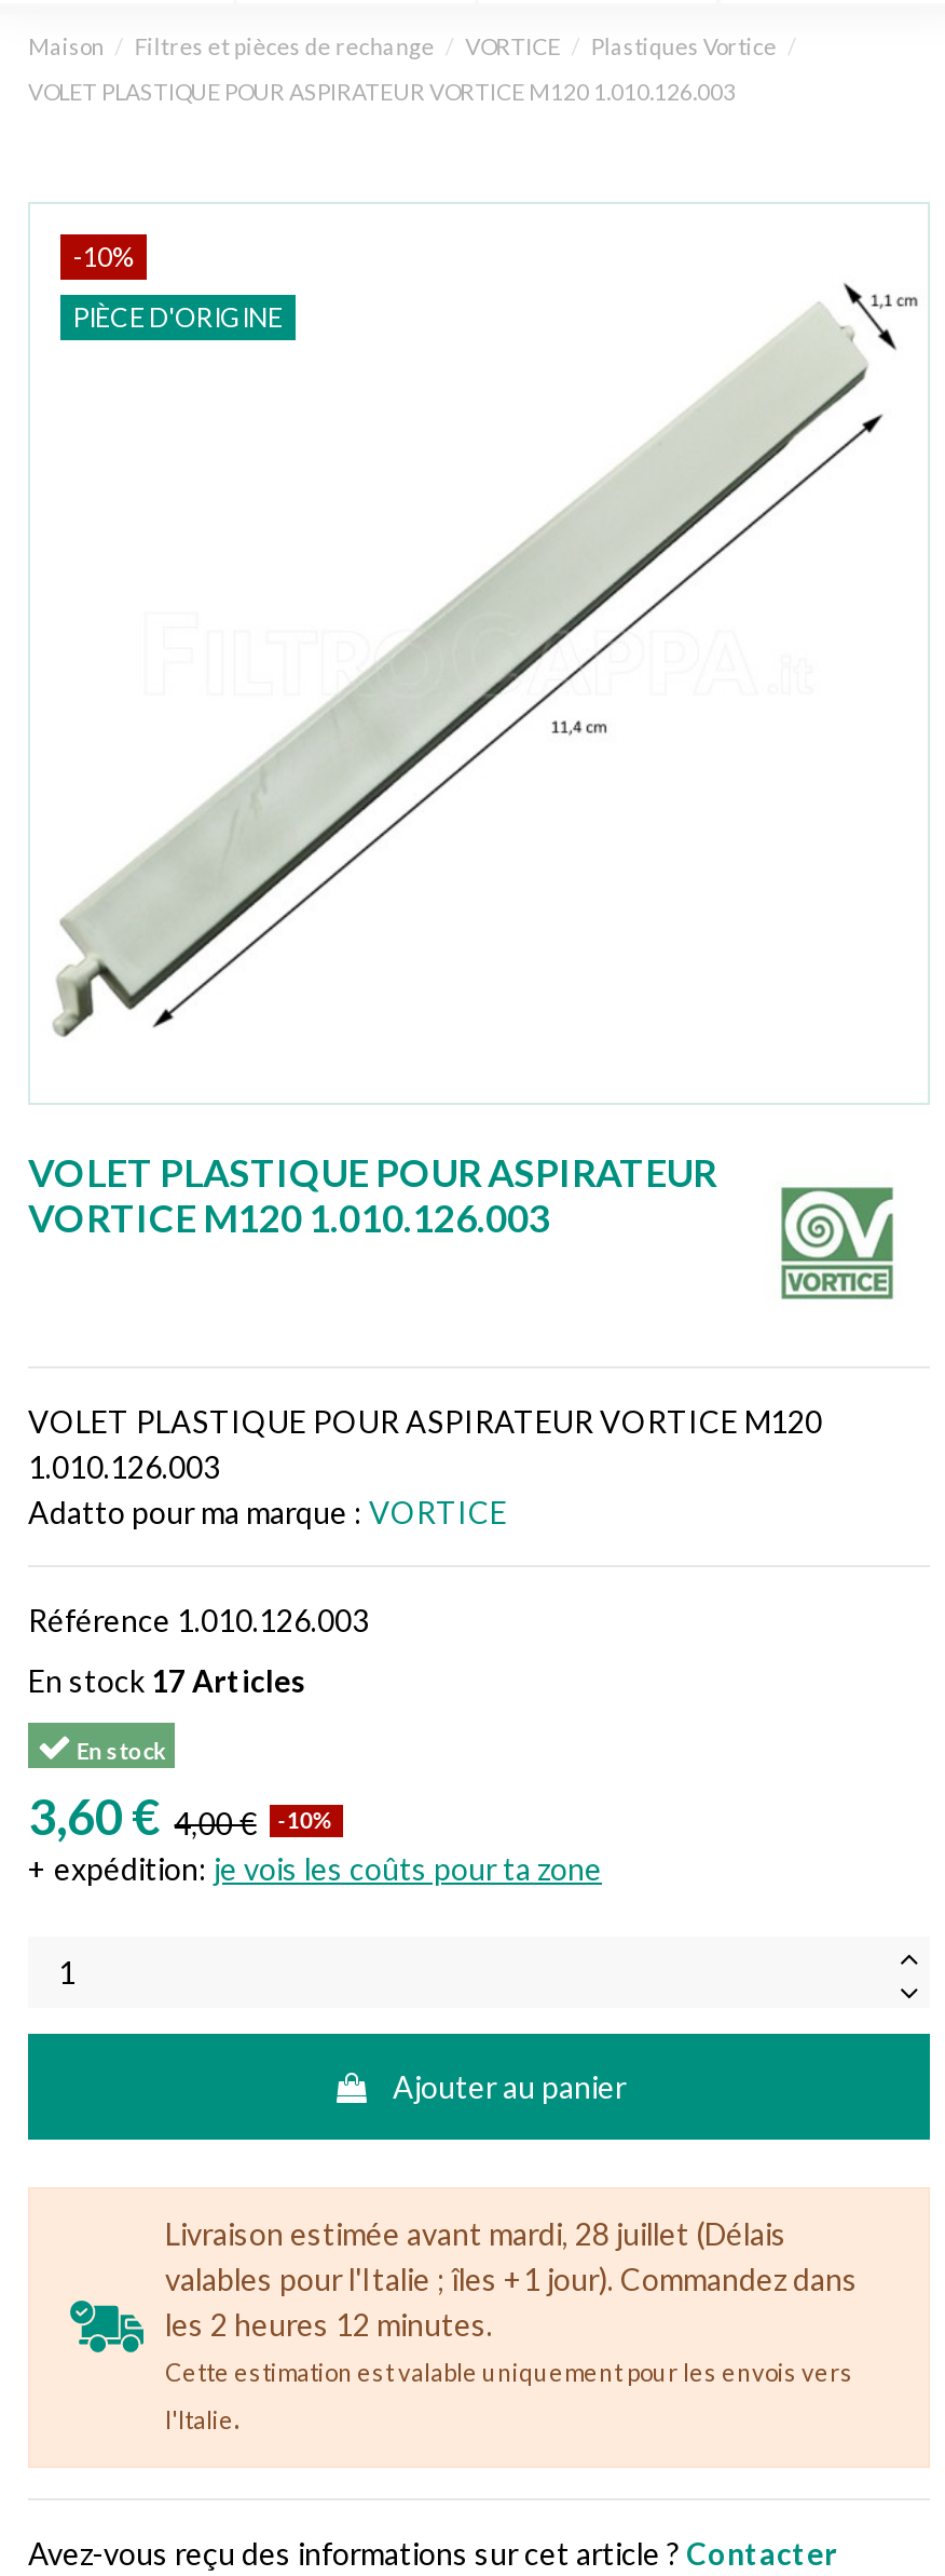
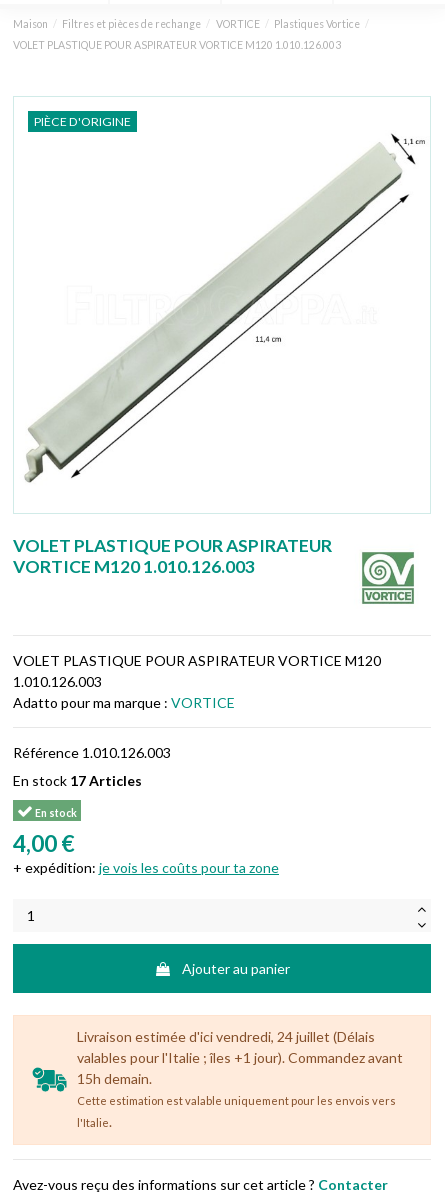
[73,241,134,273] -10% -> none
moved [73,302,283,334] -> [34,114,131,129]: PIÈCE D'ORIGINE
[28,1787,334,1845] 3,60 € 4,00 € | -10% -> [13,830,75,857] 4,00 €
[165,2216,858,2344] Livraison estimée avant mardi, 28 juillet (Délais | valables pour l'Italie ; îles +1 jour). Commandez dans | les 2 heures 12 minutes. -> [76,1028,402,1087] Livraison estimée d'ici vendredi, 24 juillet (Délais | valables pour l'Italie ; îles +1 jour). Commandez avant | 15h demain.

